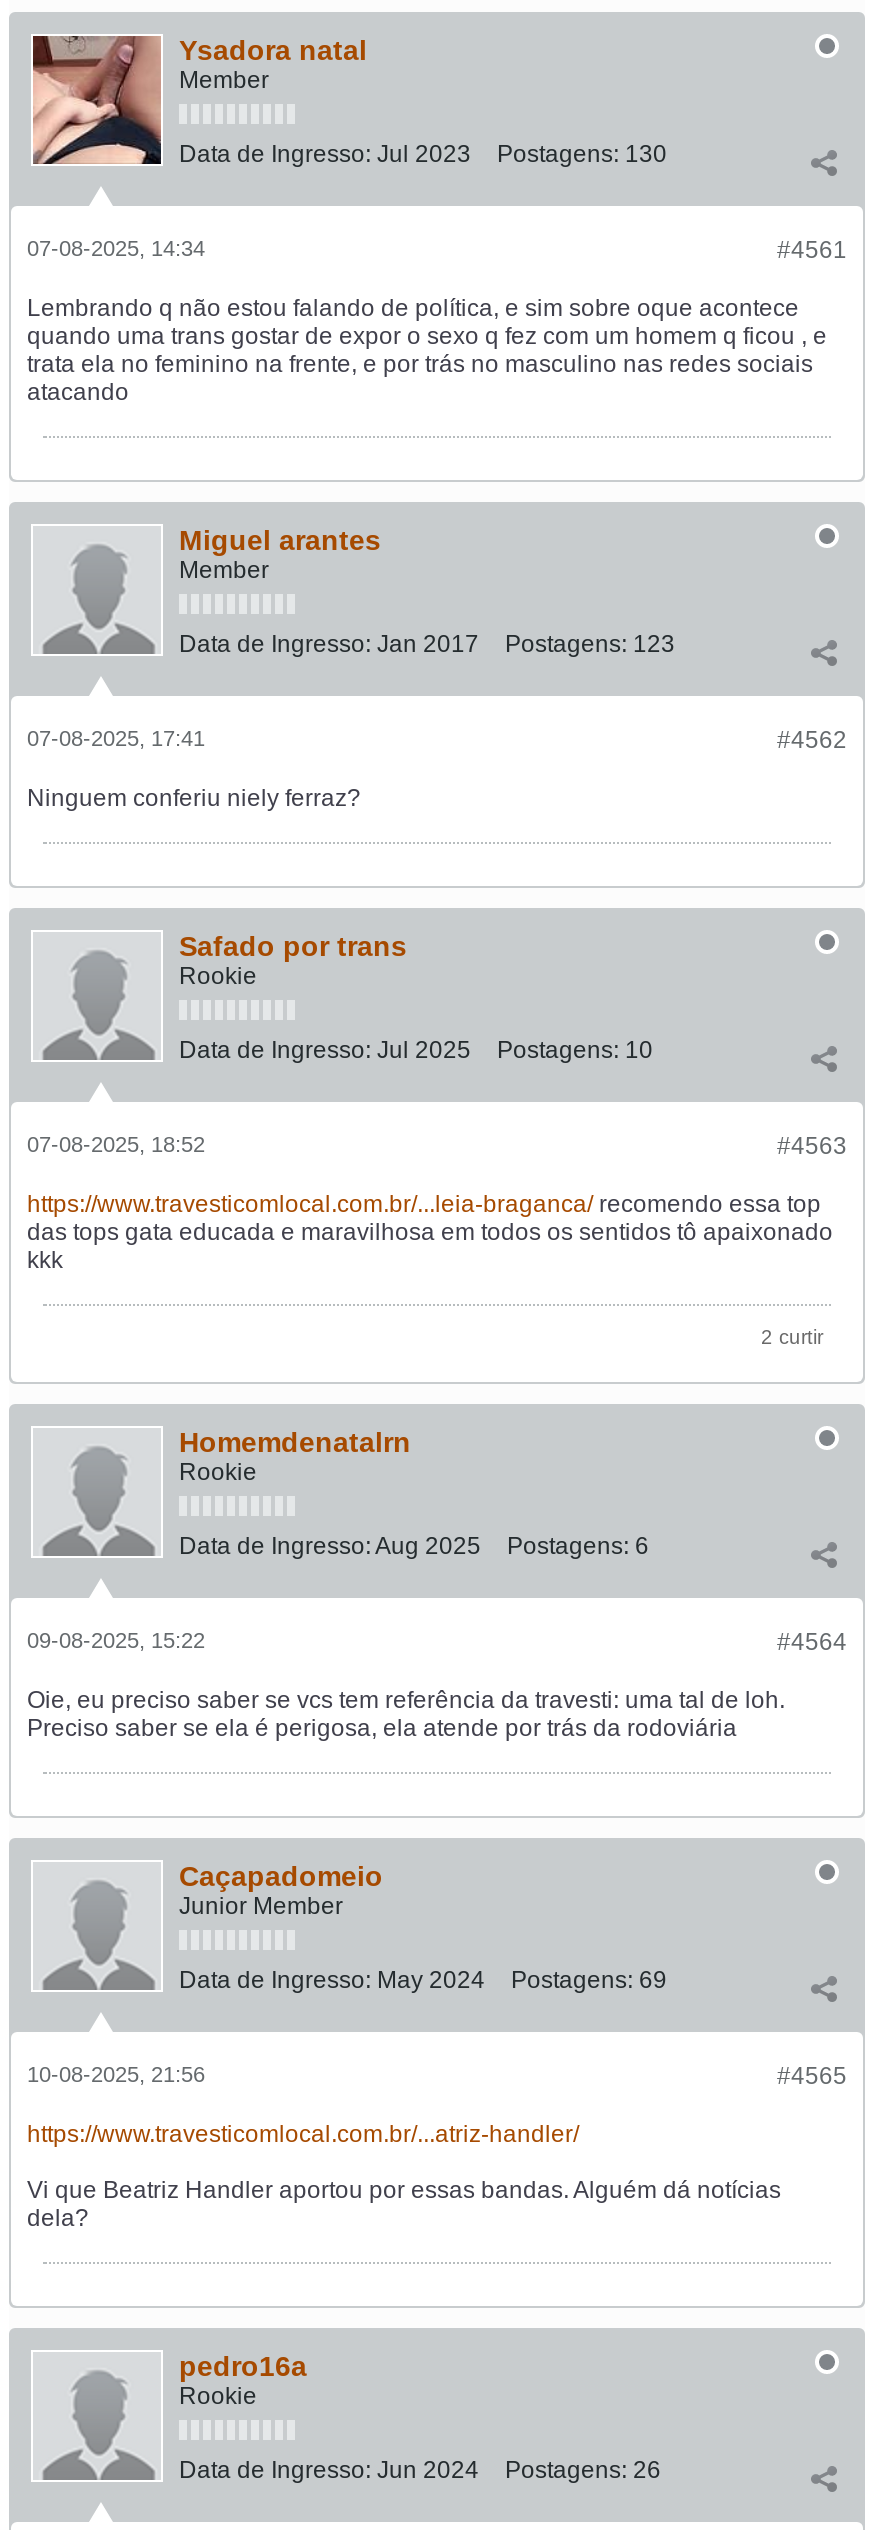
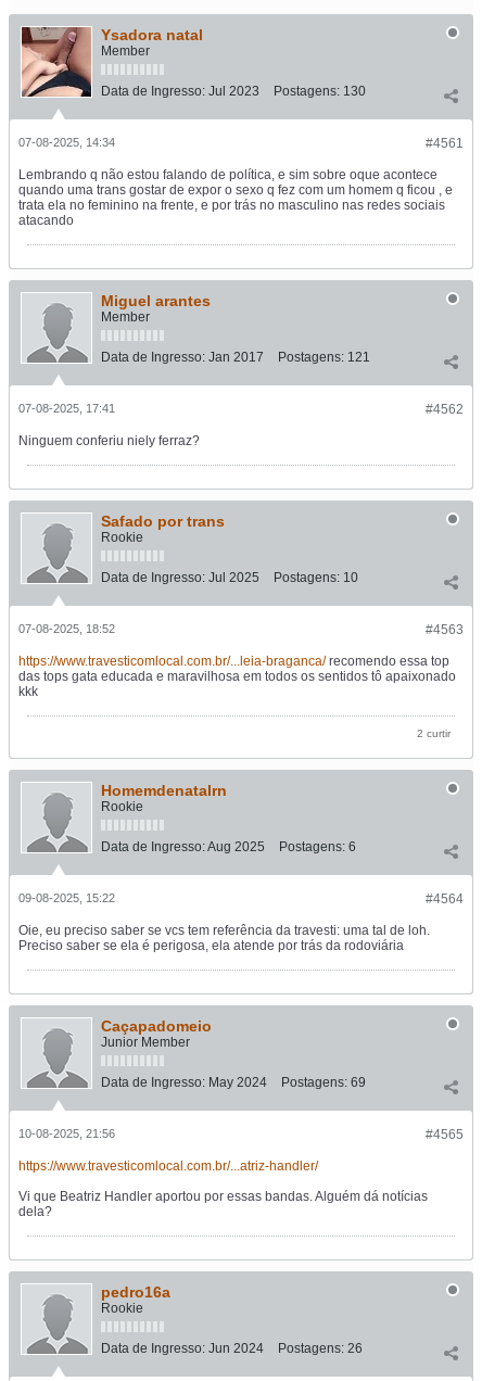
[179,630,675,658] Data de Ingresso: Jan 2017 Postagens: 123 -> [101,350,370,365] Data de Ingresso: Jan 2017 Postagens: 121

